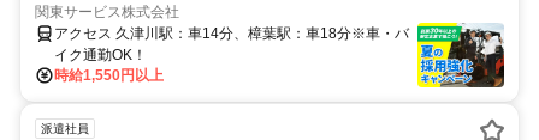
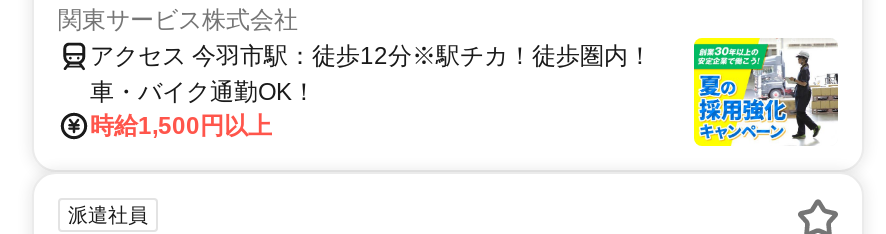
[54,25,505,89] [image] | アクセス 久津川駅：車14分、樟葉駅：車18分※車・バ | イク通勤OK！ -> [90,42,840,146] [image] | アクセス 今羽市駅：徒歩12分※駅チカ！徒歩圏内！ | 車・バイク通勤OK！
[54,67,164,84] 時給1,550円以上 -> [90,112,272,140] 時給1,500円以上

